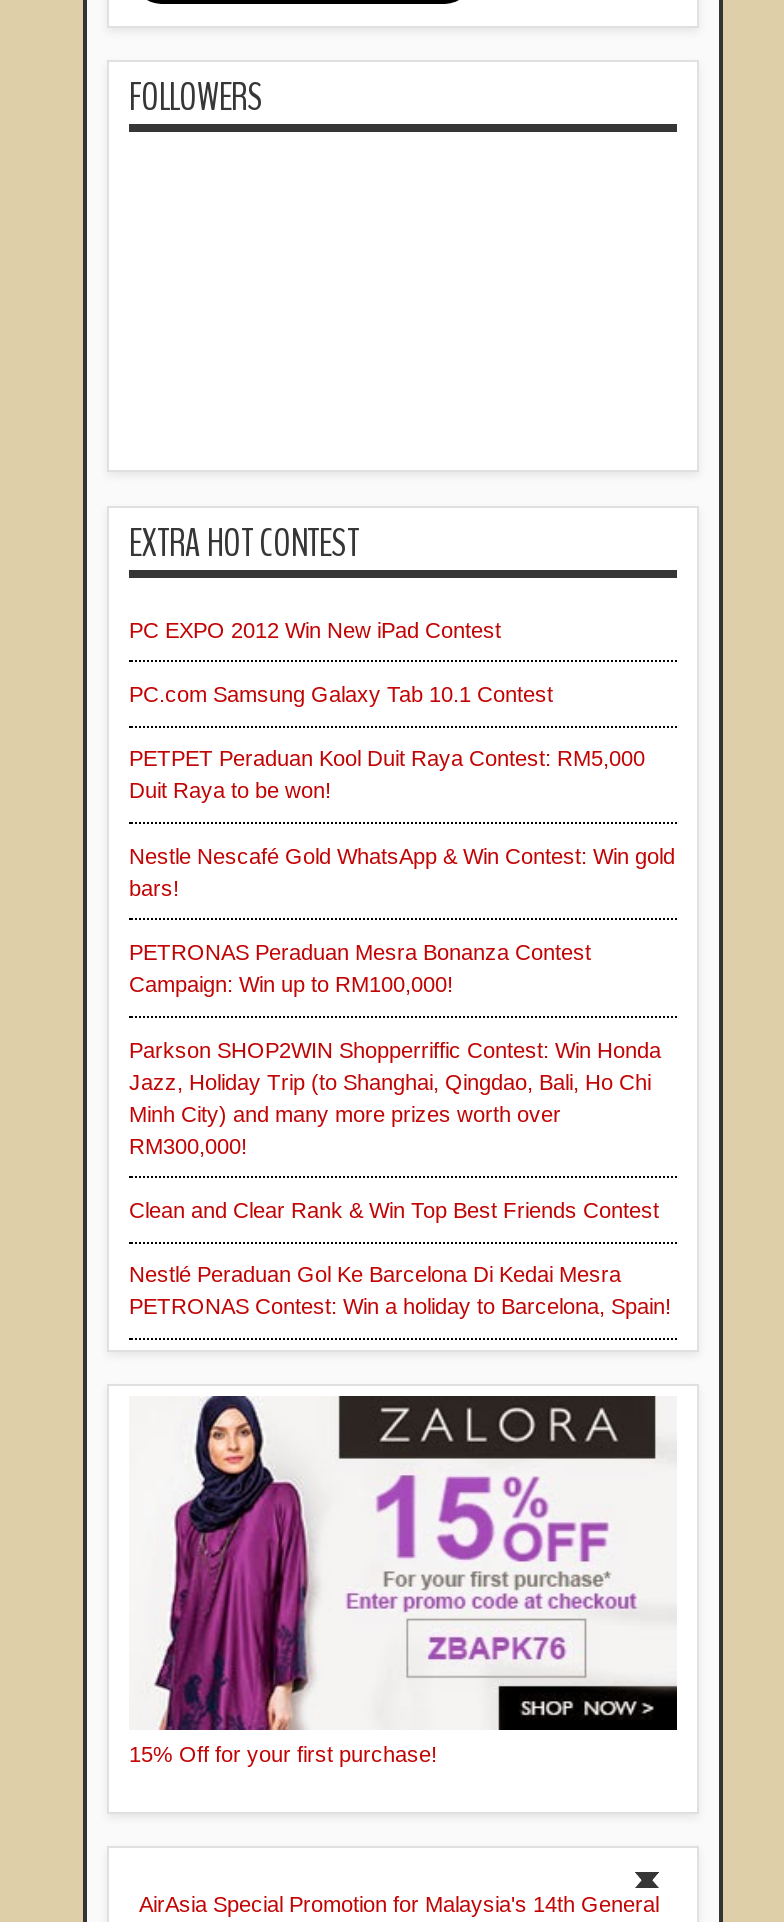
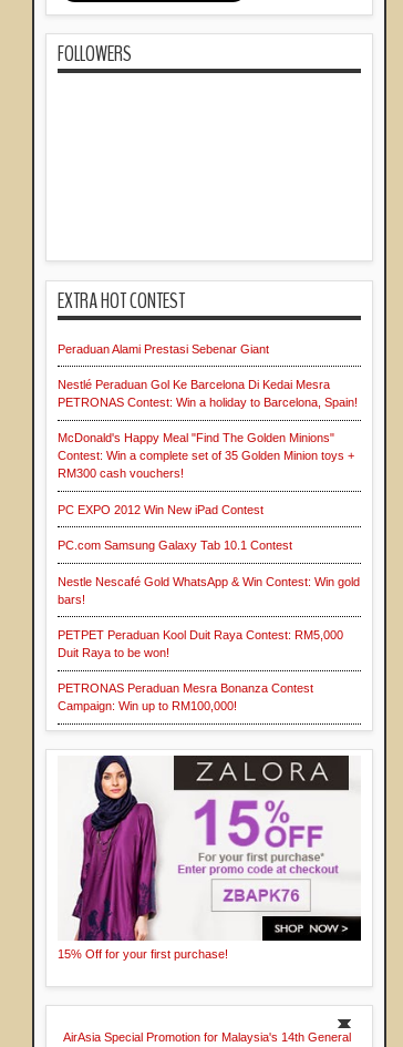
moved [129,617,675,996] -> [58,503,360,713]: PC EXPO 2012 Win New iPad Contest | PC.com Samsung Galaxy Tab 10.1 Contest | Nestle Nescafé Gold WhatsApp & Win Contest: Win gold | bars! | PETPET Peraduan Kool Duit Raya Contest: RM5,000 | Duit Raya to be won! | PETRONAS Peraduan Mesra Bonanza Contest | Campaign: Win up to RM100,000!
[129,1037,661,1222] Parkson SHOP2WIN Shopperriffic Contest: Win Honda | Jazz, Holiday Trip (to Shanghai, Qingdao, Bali, Ho Chi | Minh City) and many more prizes worth over | RM300,000! | Clean and Clear Rank & Win Top Best Friends Contest -> [58,342,269,355] Peraduan Alami Prestasi Sebenar Giant
moved [129,1263,671,1319] -> [58,378,358,409]: Nestlé Peraduan Gol Ke Barcelona Di Kedai Mesra | PETRONAS Contest: Win a holiday to Barcelona, Spain!
none -> [58,431,354,480] McDonald's Happy Meal "Find The Golden Minions" | Contest: Win a complete set of 35 Golden Minion toys + | RM300 cash vouchers!

